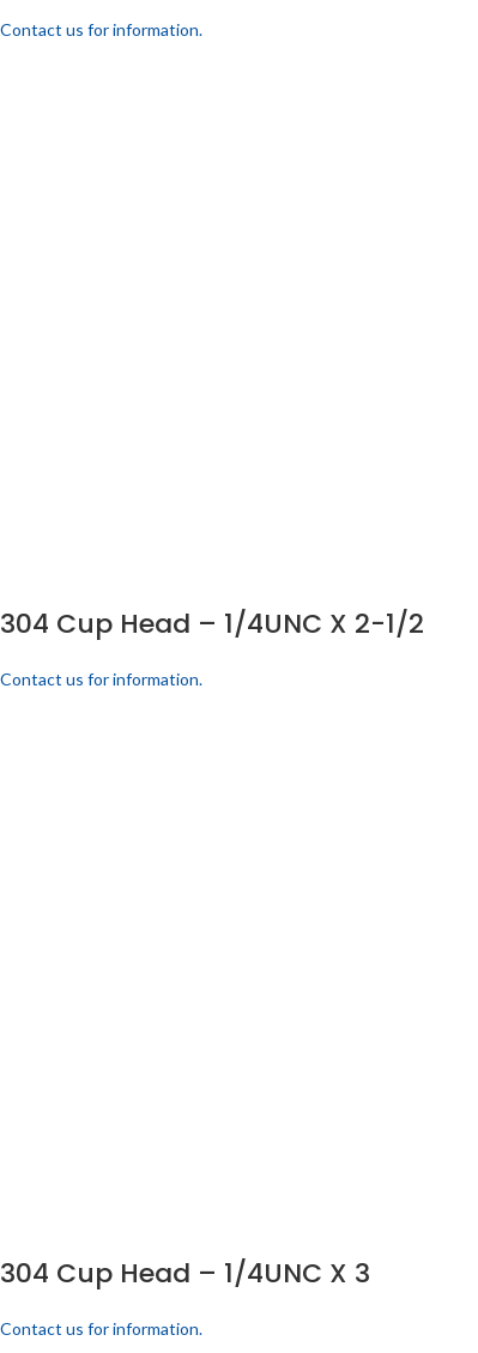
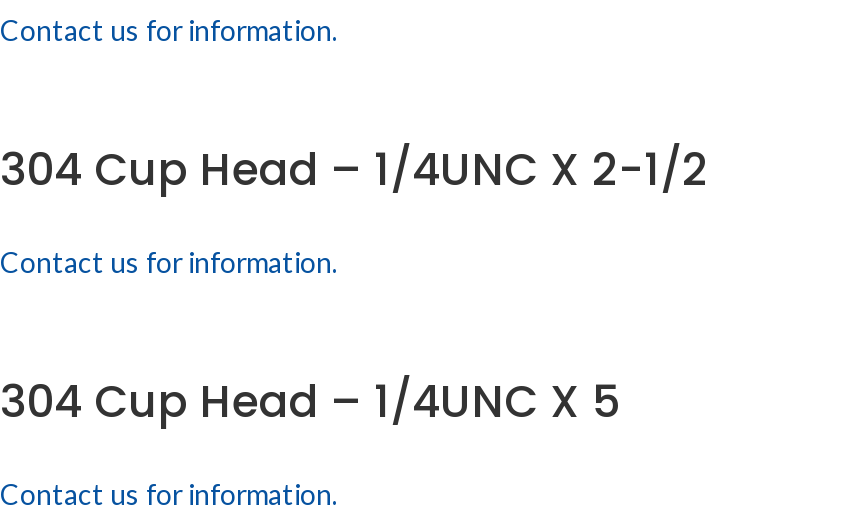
[0,1255,370,1292] 304 Cup Head – 1/4UNC X 3 -> [0,372,620,434] 304 Cup Head – 1/4UNC X 5

